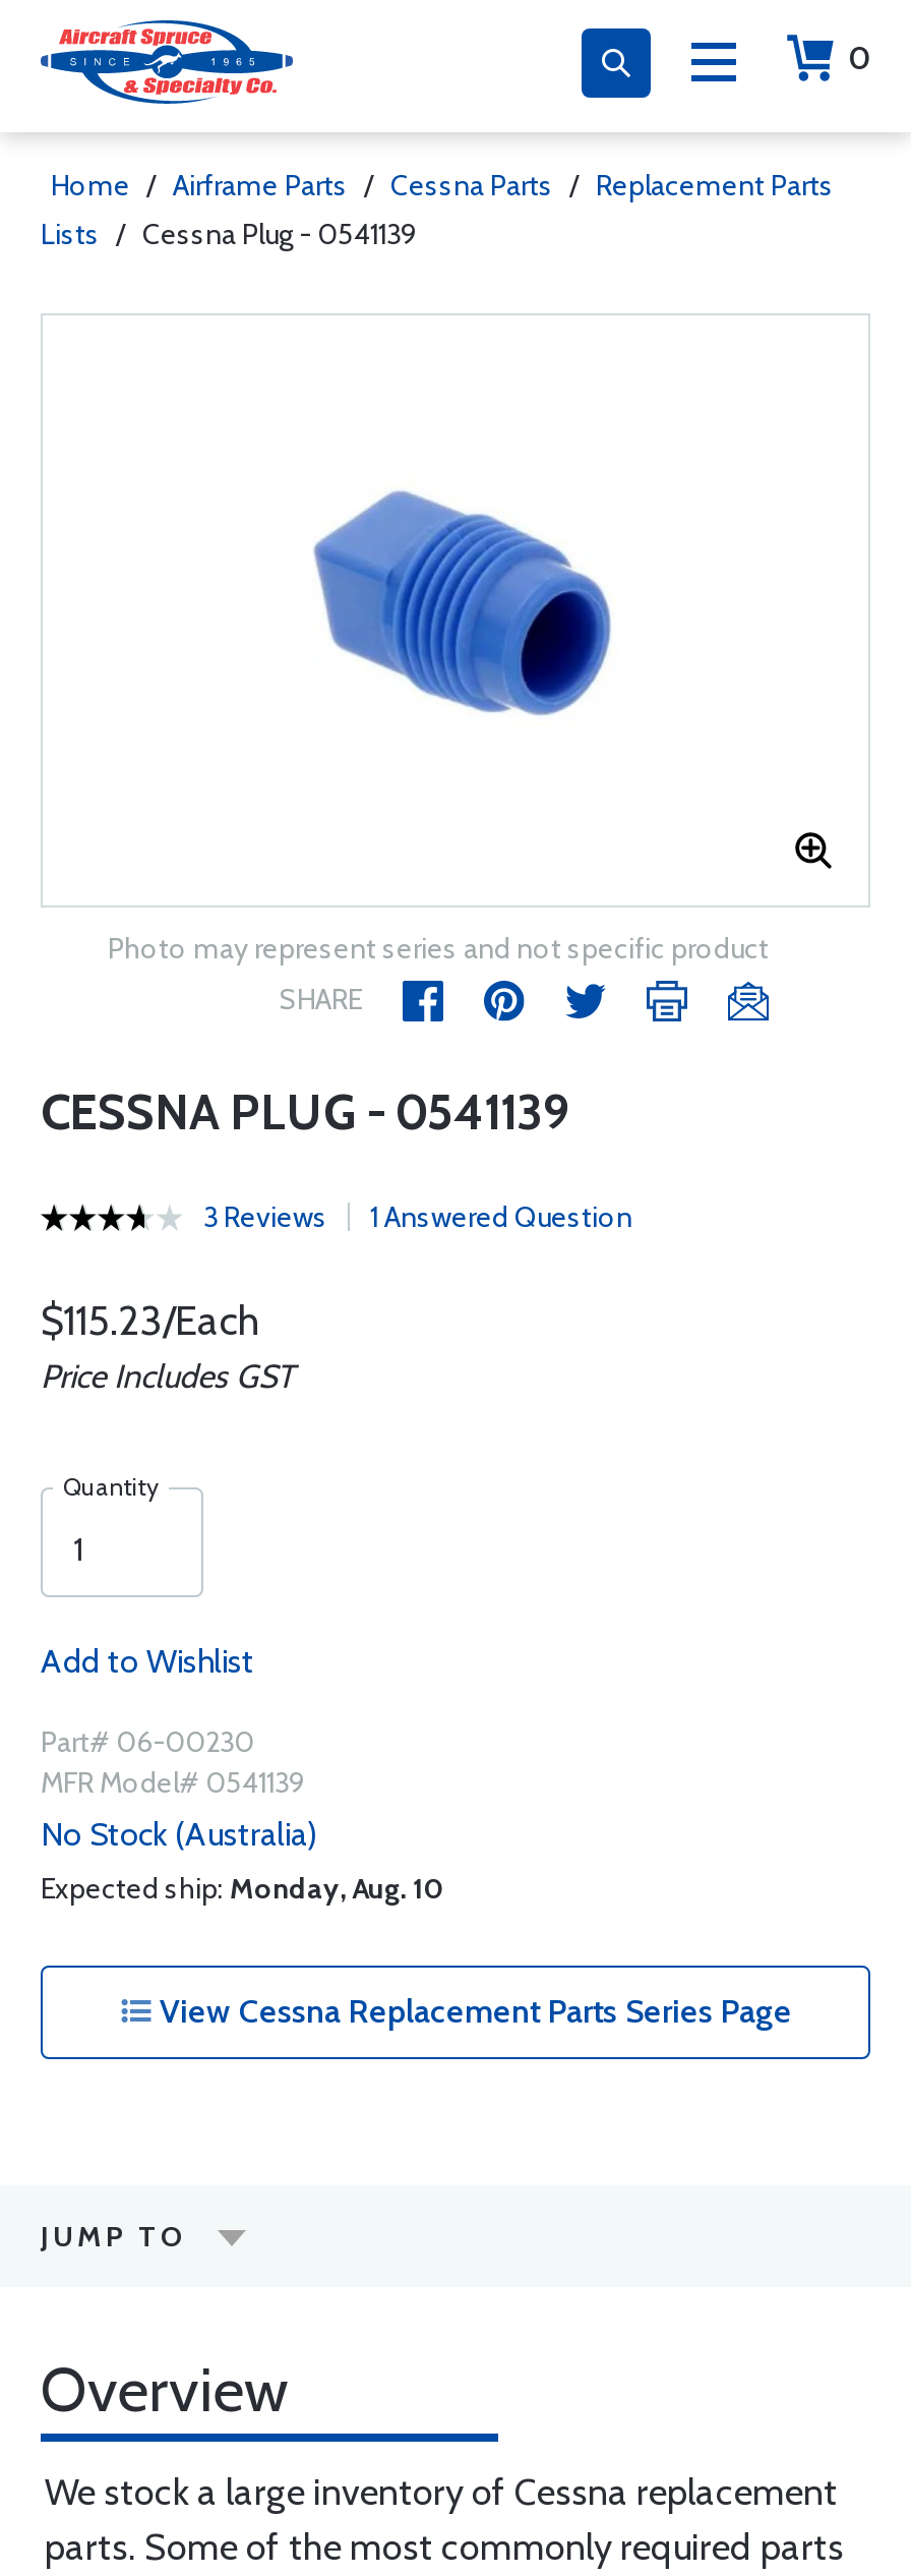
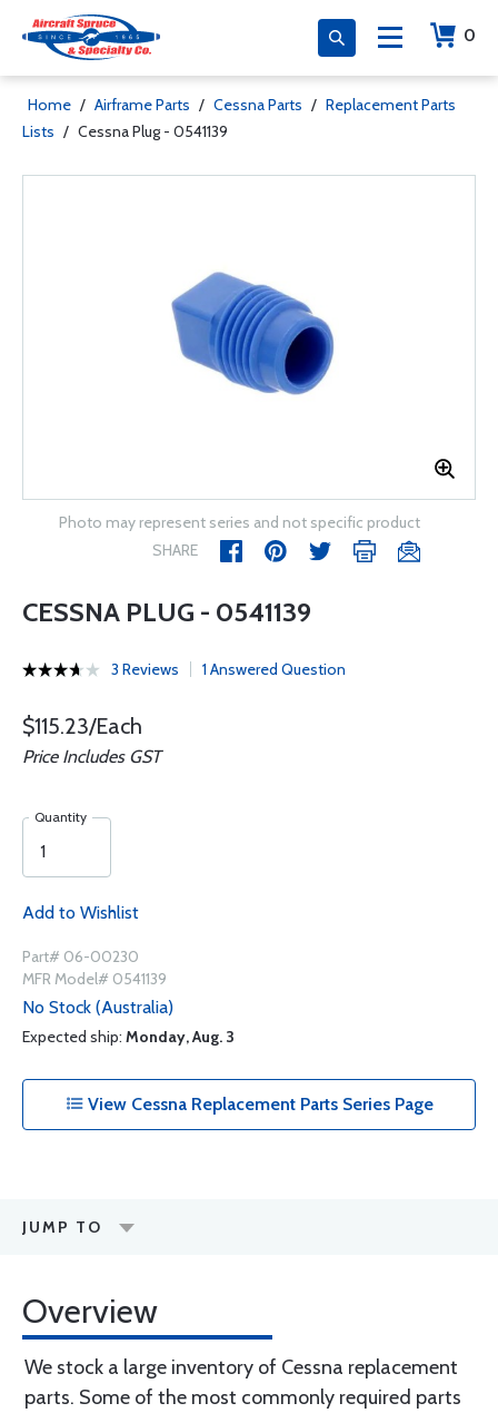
[41,1870,443,1907] Expected ship: Monday, Aug. 10 -> [22,1027,235,1047] Expected ship: Monday, Aug. 3

